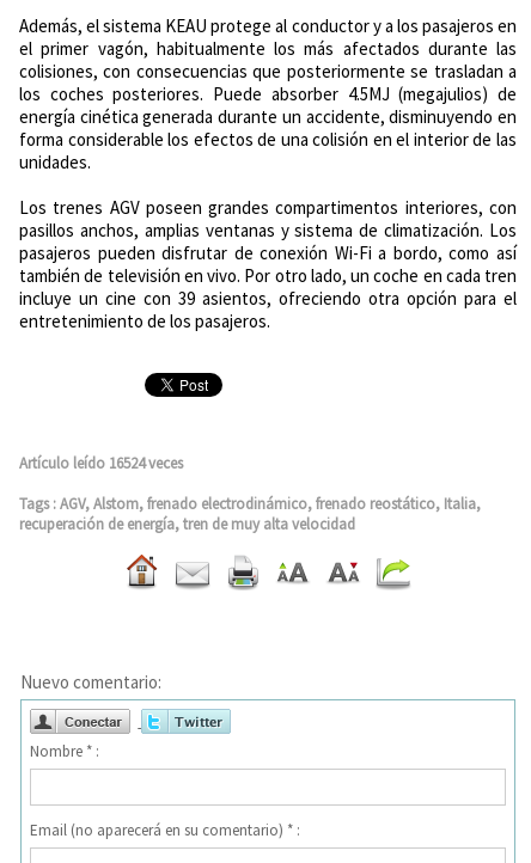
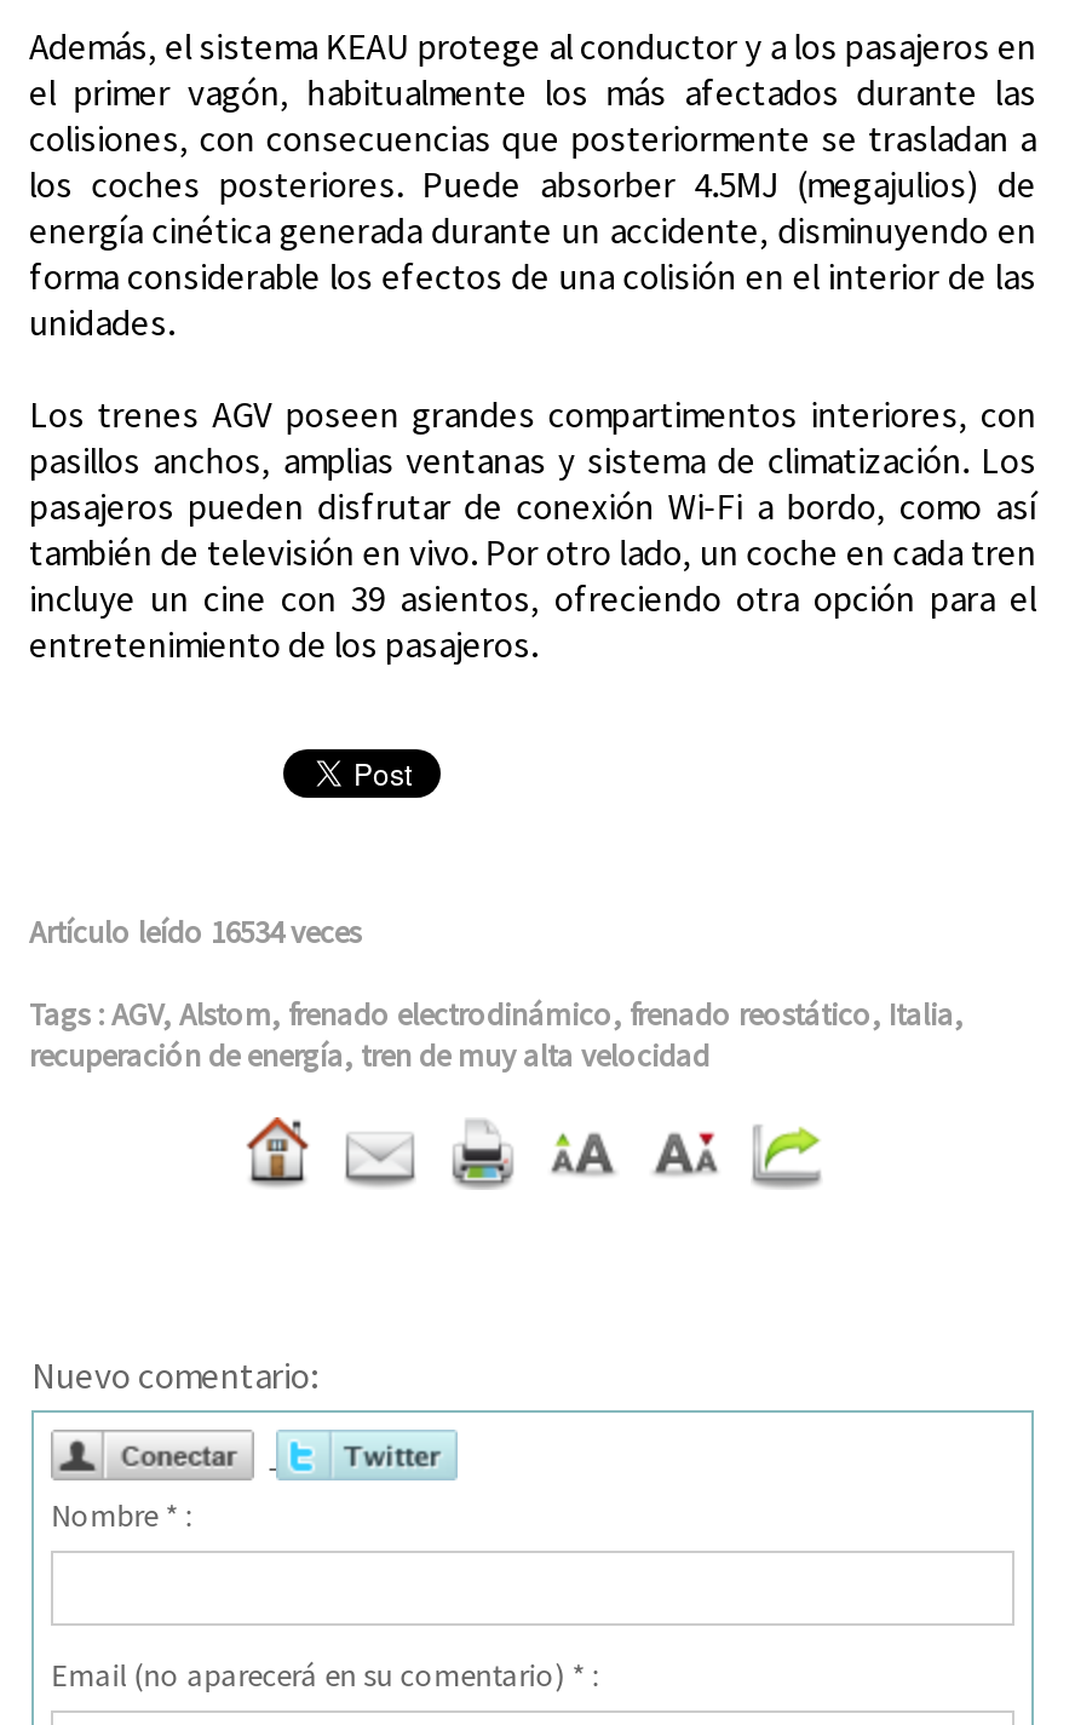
[19,453,183,473] Artículo leído 16524 veces -> [29,912,361,953] Artículo leído 16534 veces

